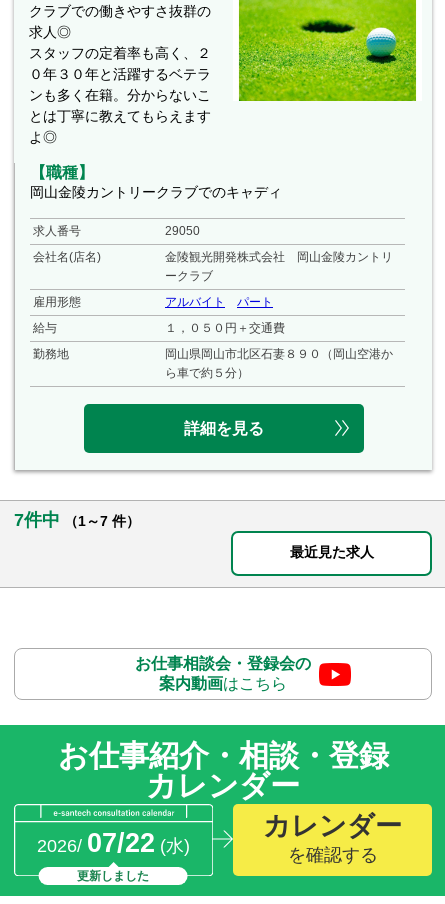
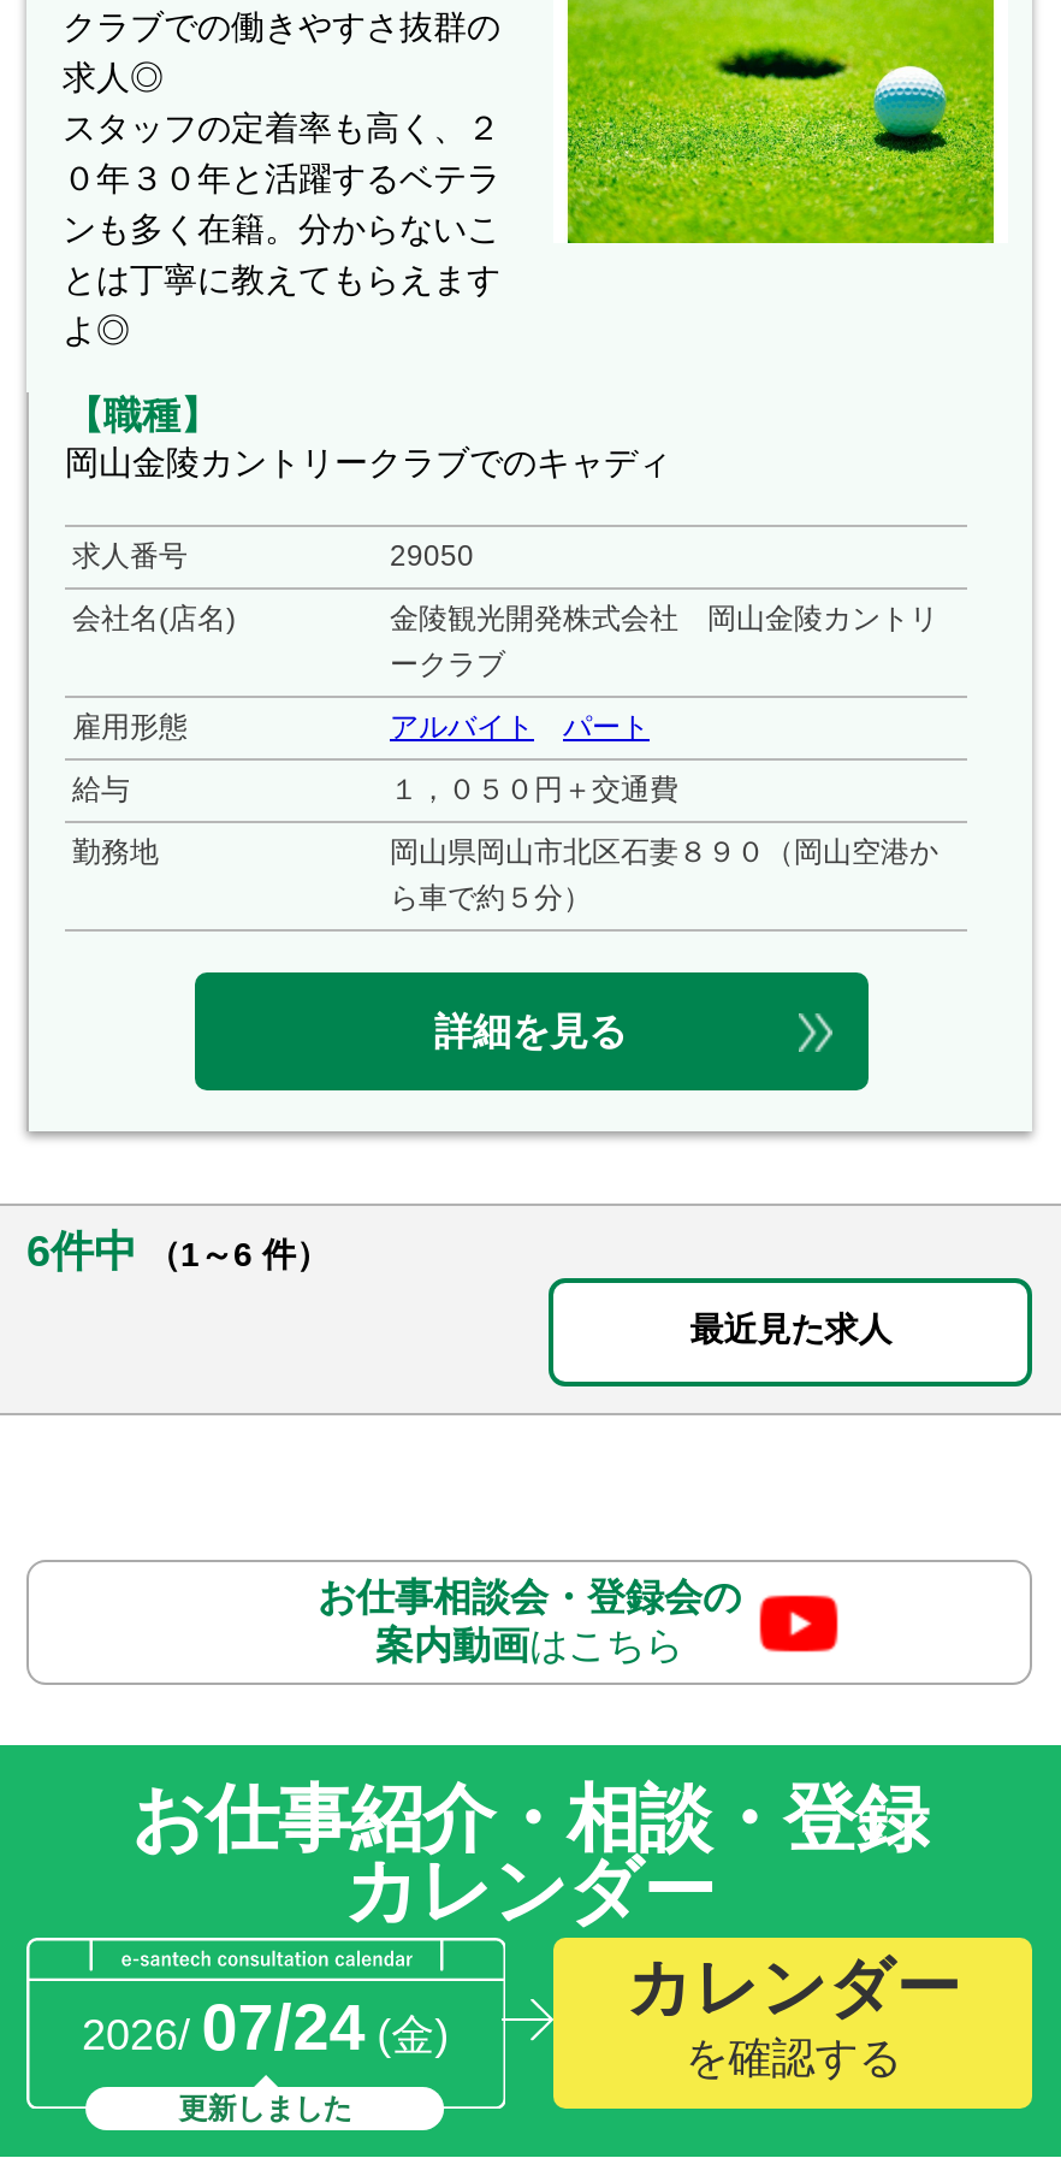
[14,510,140,530] 7件中 （1～7 件） -> [26,1227,330,1275] 6件中 （1～6 件）
[37,828,190,858] 2026/ 07/22 (水) -> [82,1993,449,2065] 2026/ 07/24 (金)

